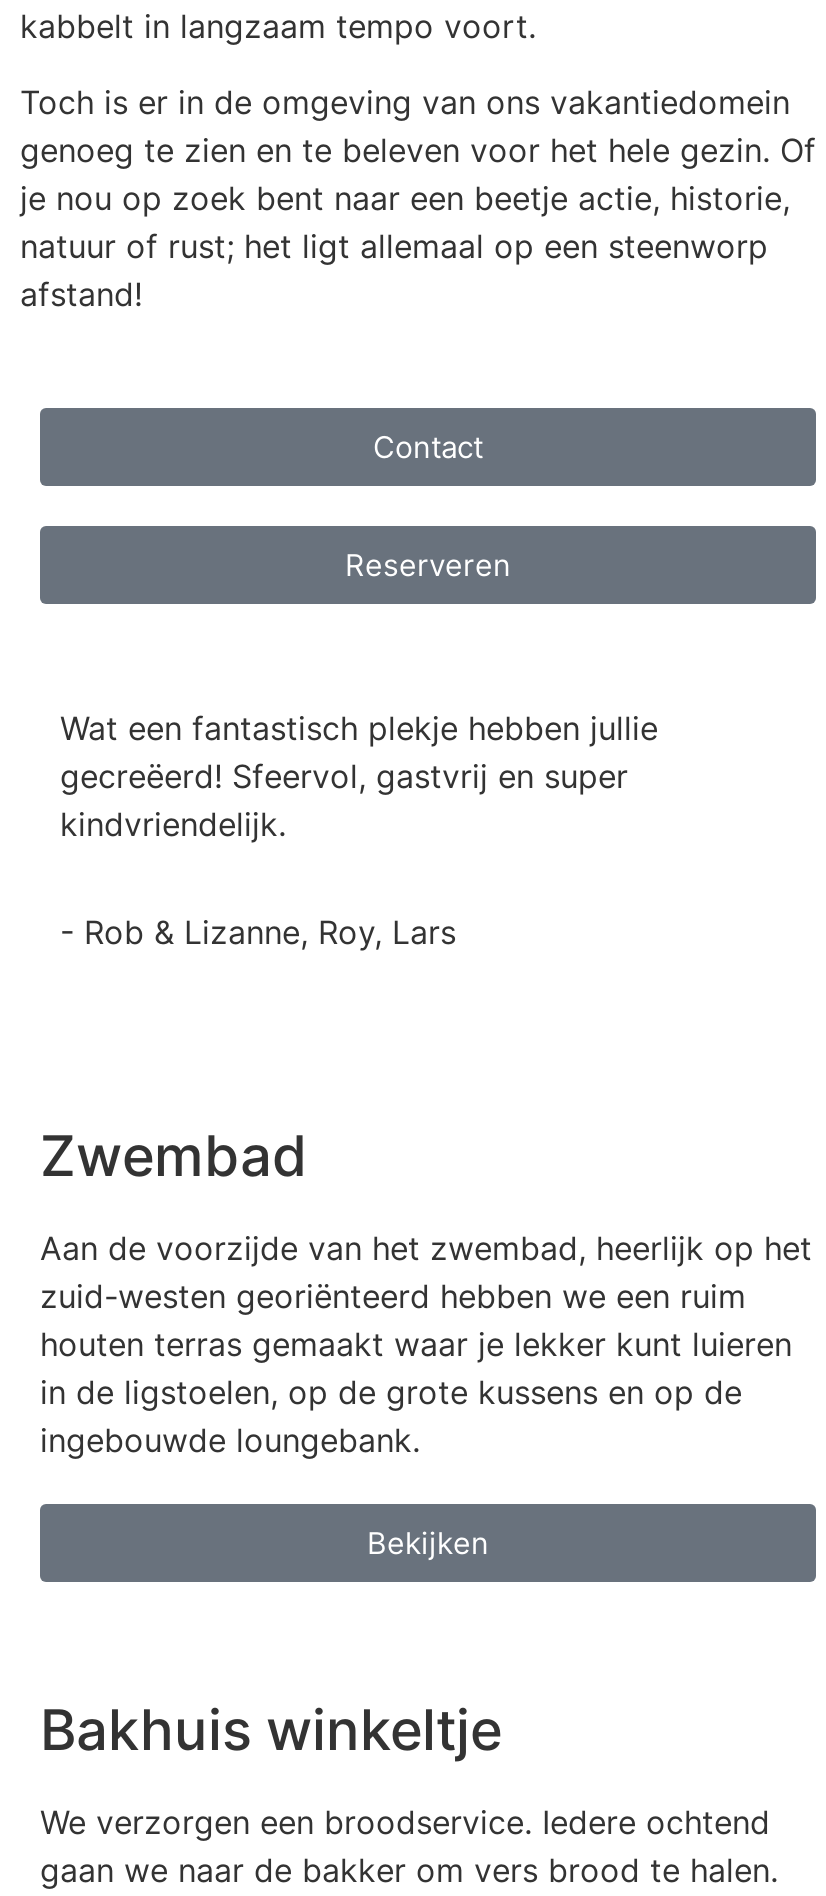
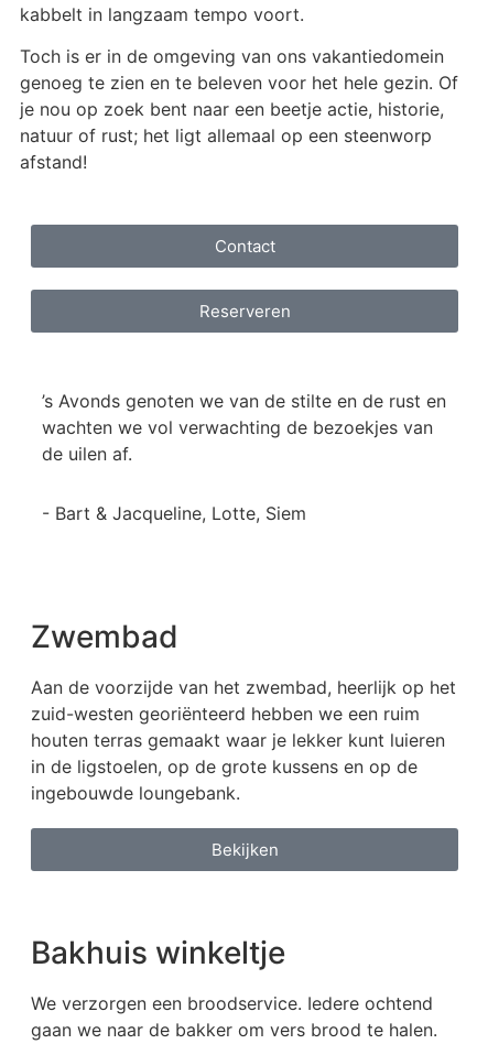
[60,708,658,844] Wat een fantastisch plekje hebben jullie | gecreëerd! Sfeervol, gastvrij en super | kindvriendelijk. -> [42,390,446,465] ’s Avonds genoten we van de stilte en de rust en | wachten we vol verwachting de bezoekjes van | de uilen af.
[60,912,456,952] - Rob & Lizanne, Roy, Lars -> [42,502,306,524] - Bart & Jacqueline, Lotte, Siem

